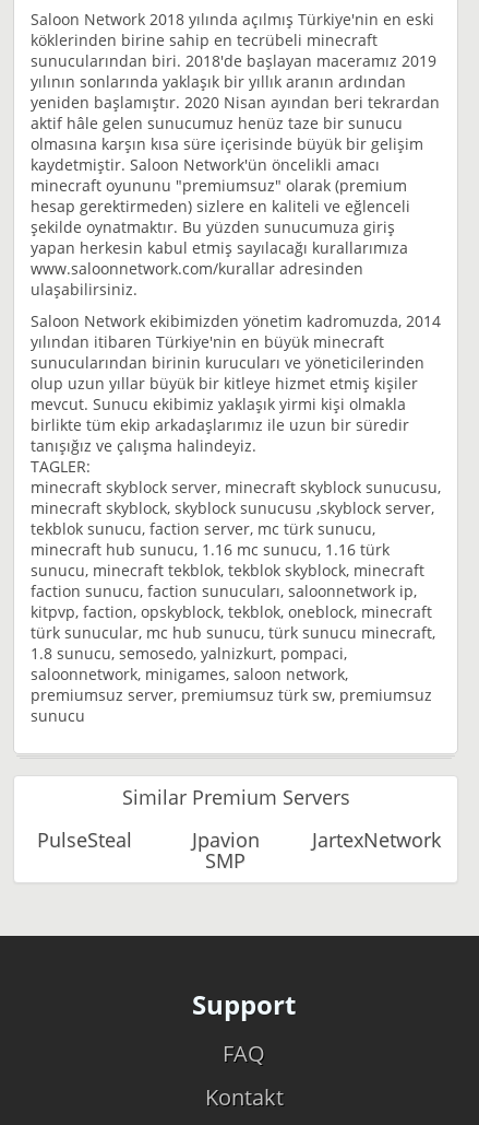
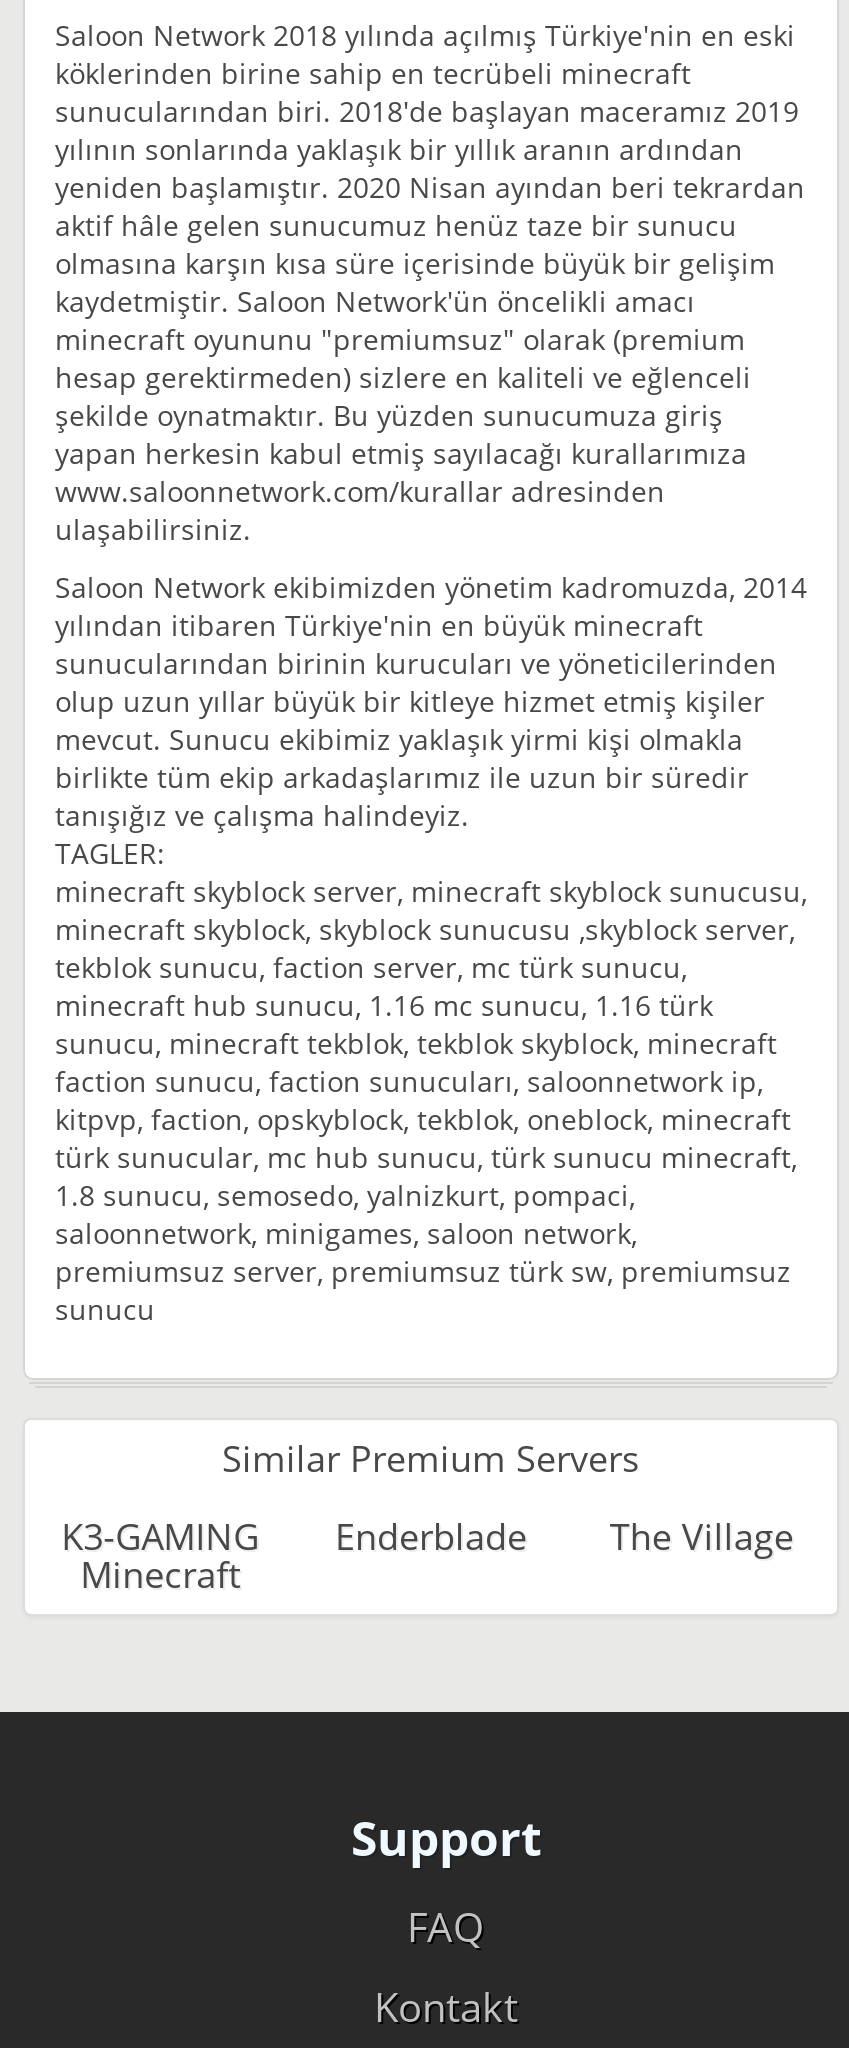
[37,826,259,873] PulseSteal | Jpavion | SMP -> [61,1511,259,1597] K3-GAMING | Minecraft
[312,826,441,852] JartexNetwork -> [335,1511,794,1559] Enderblade | The Village

